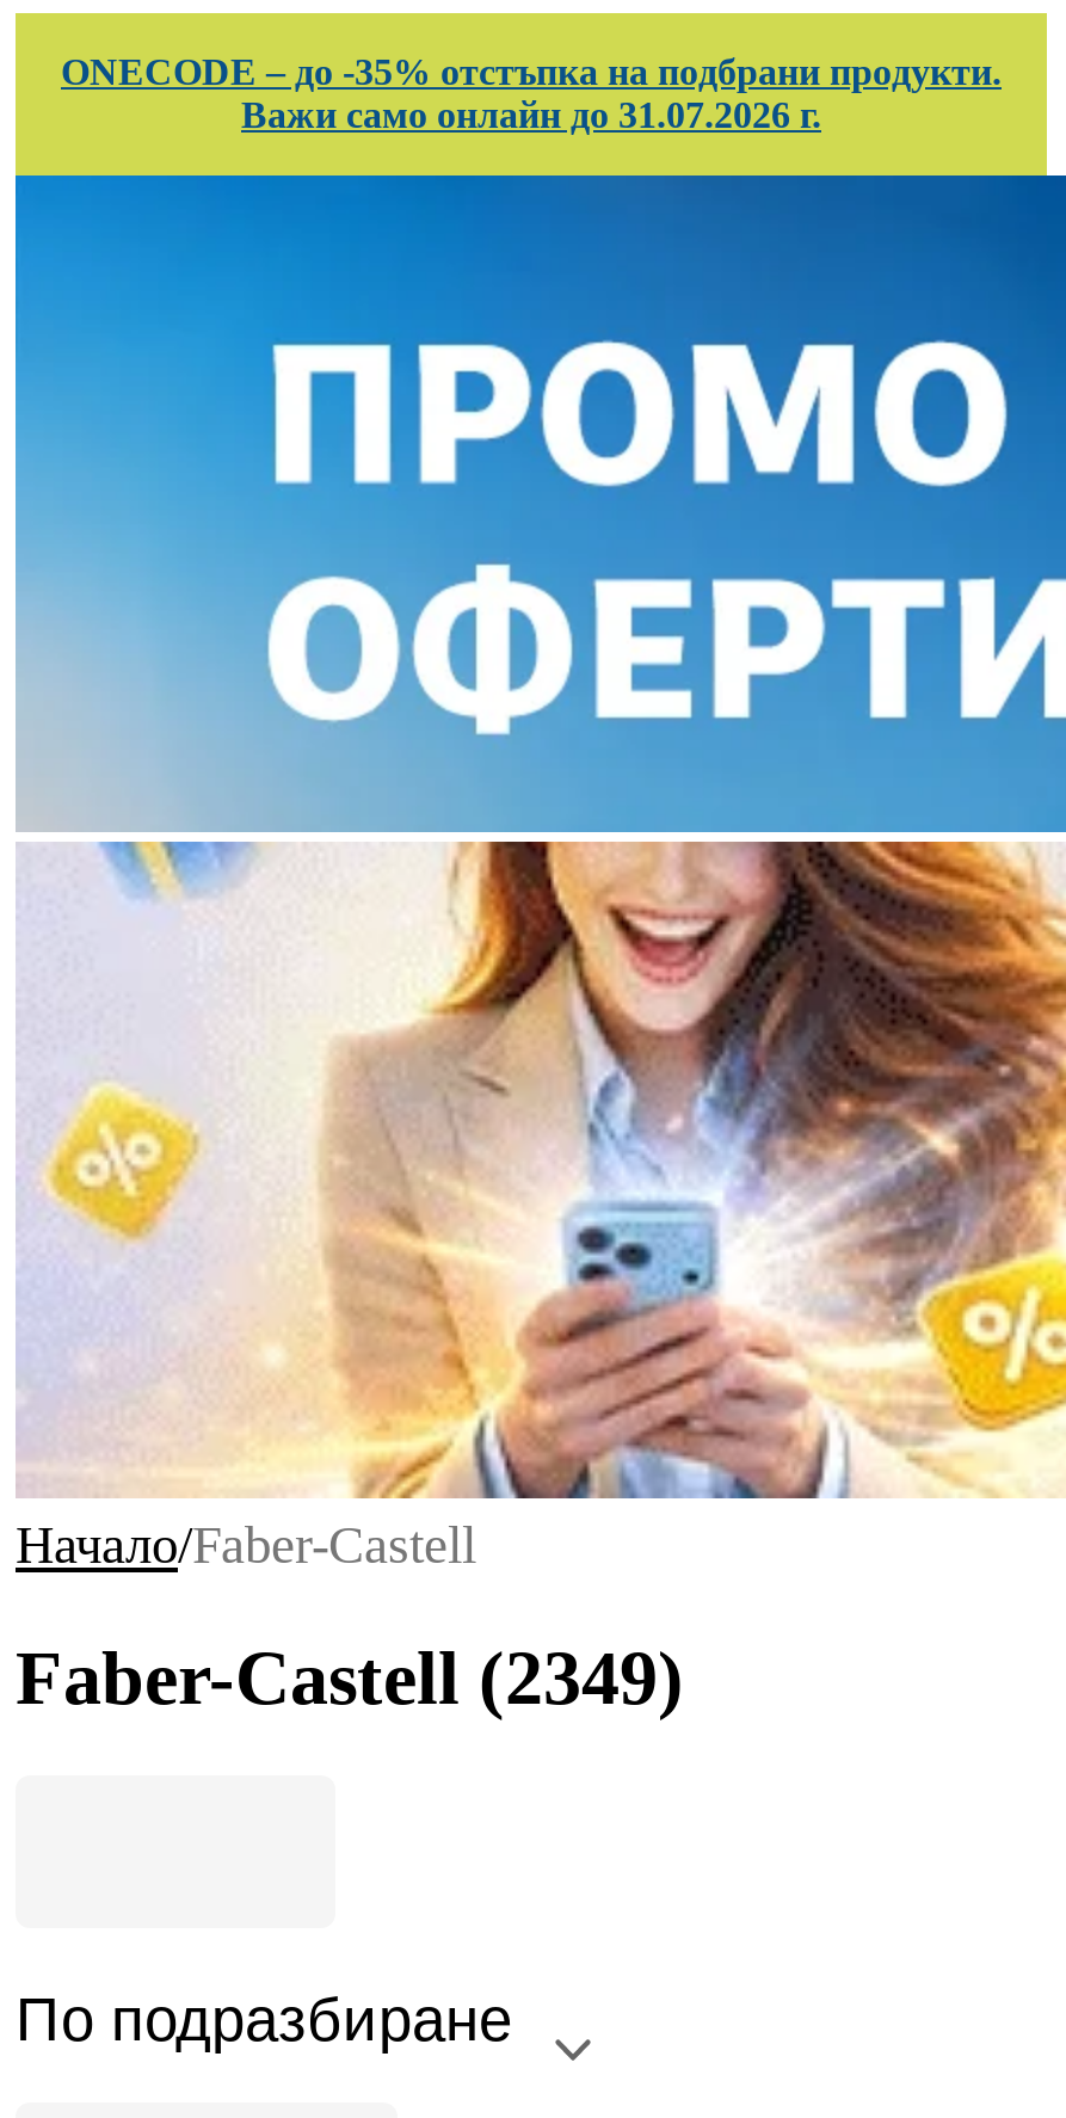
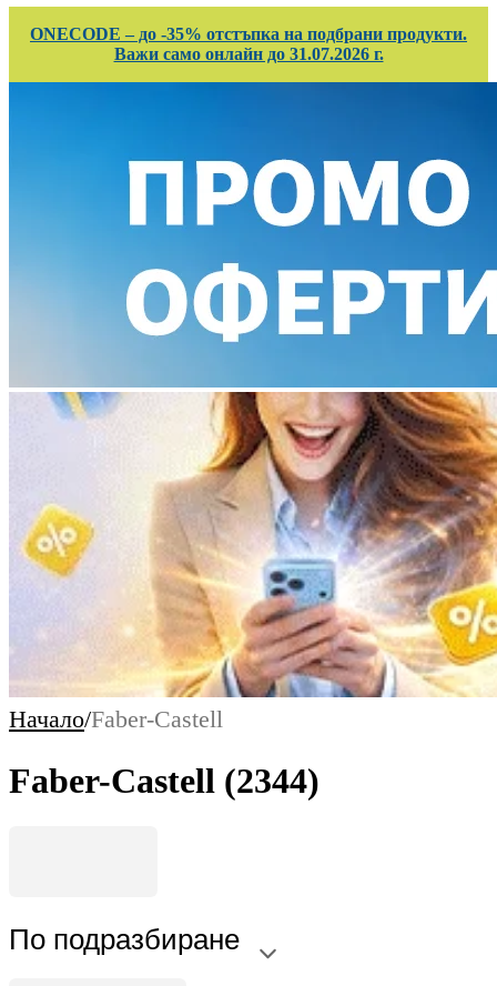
[16,1635,684,1721] Faber-Castell (2349) -> [9,761,319,801] Faber-Castell (2344)

